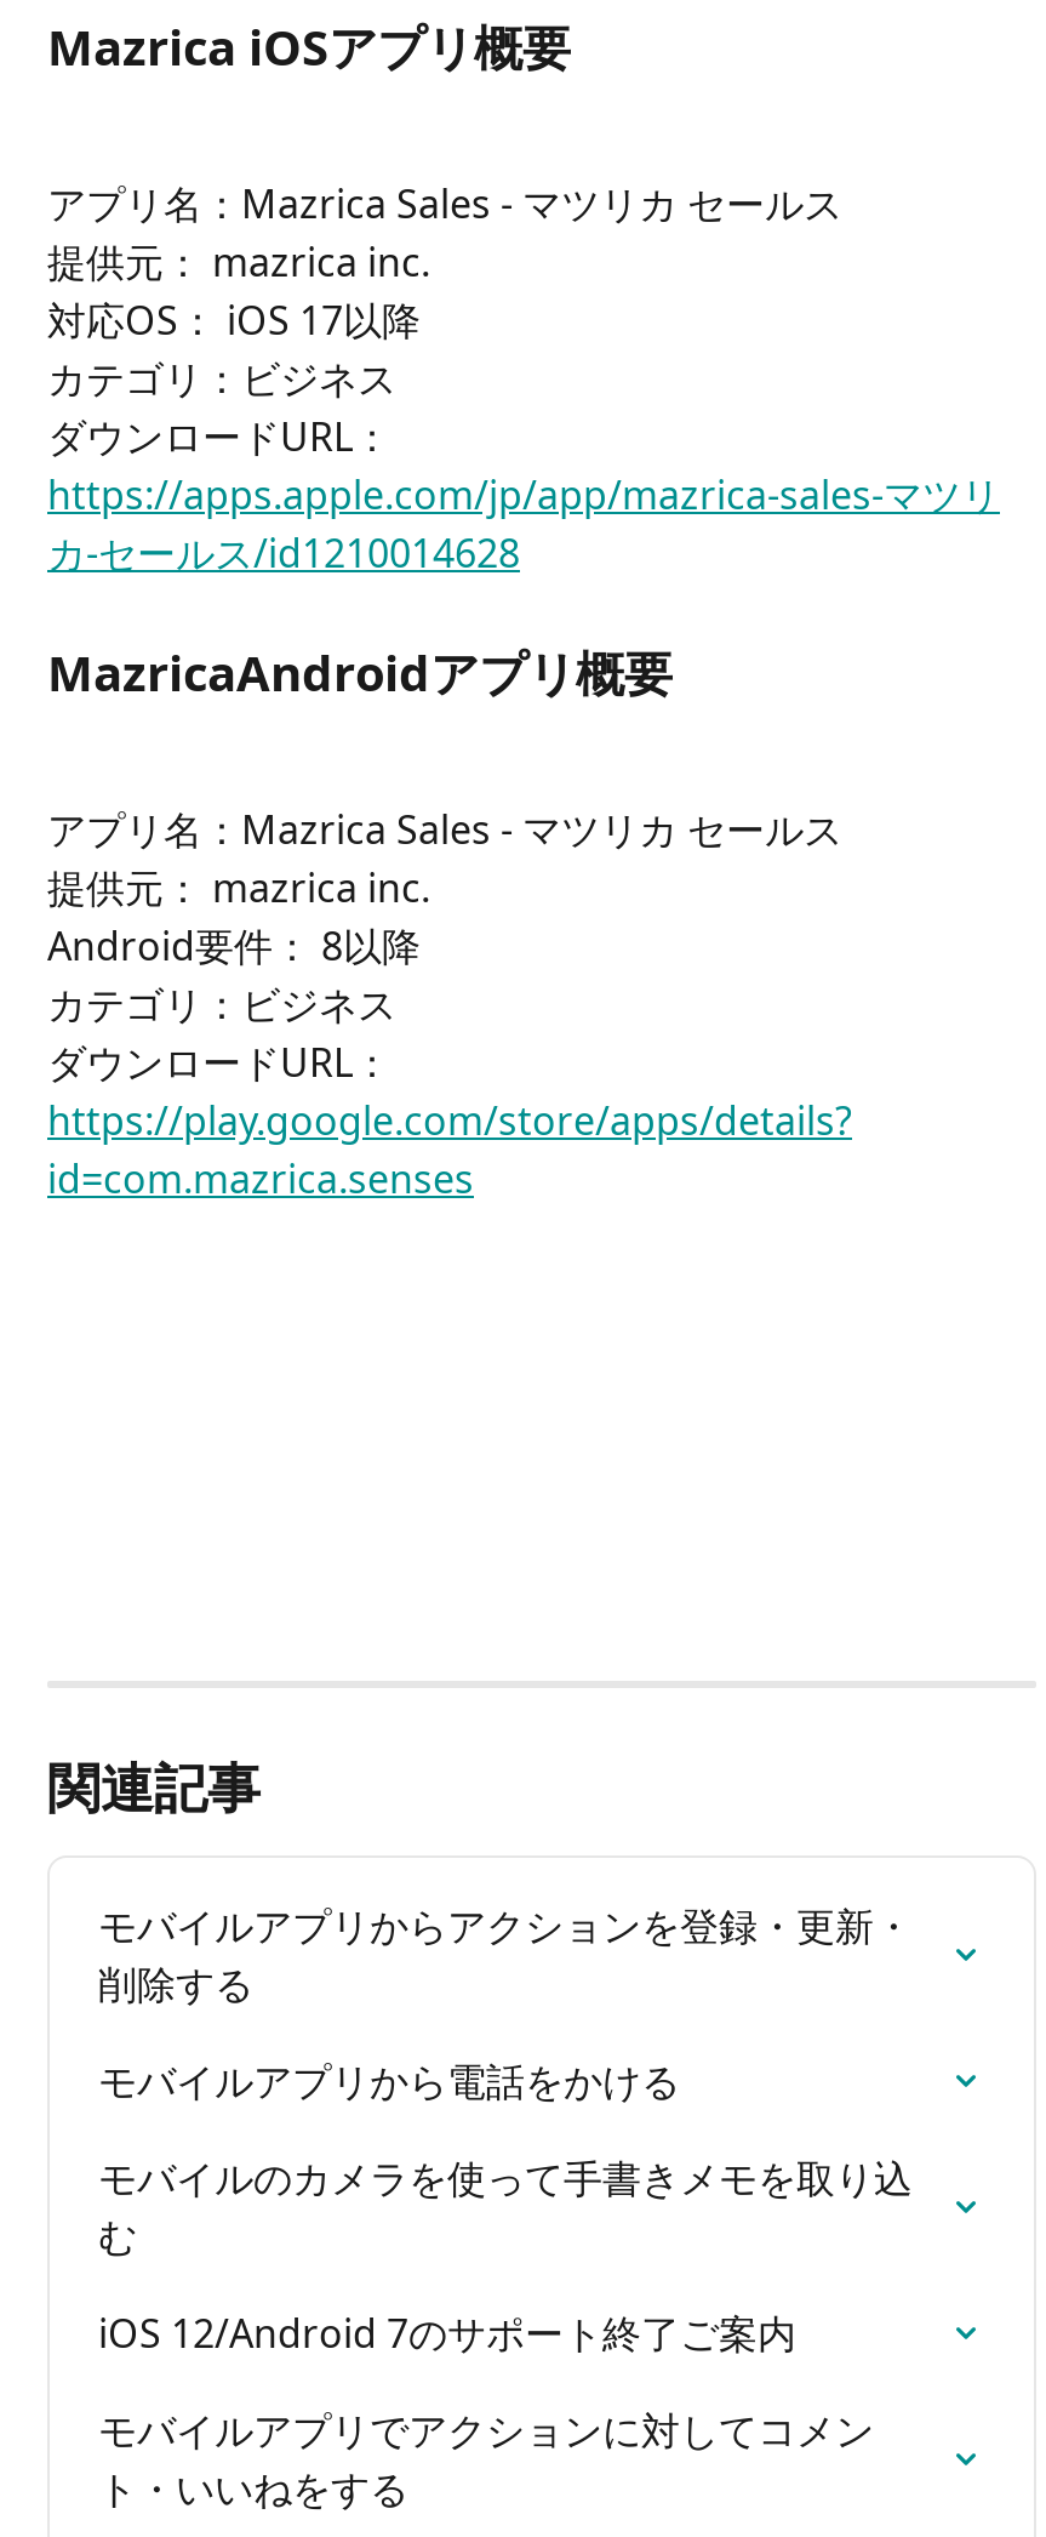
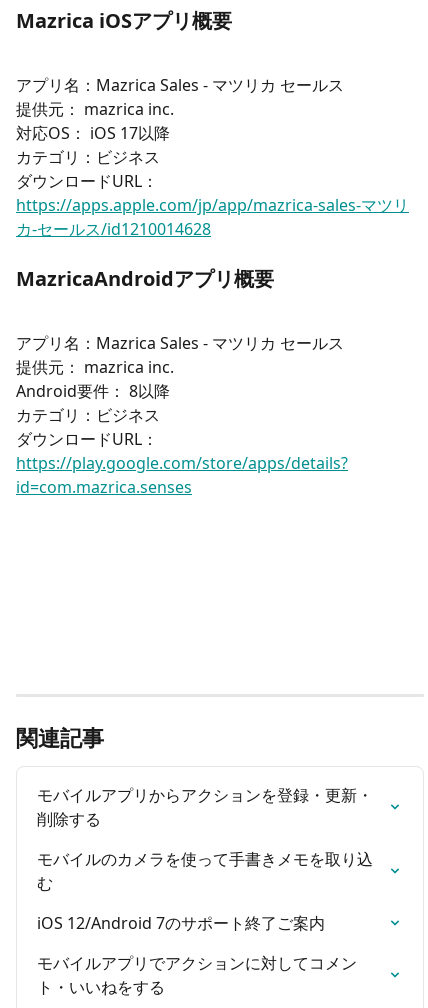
[98,2055,680,2108] モバイルアプリから電話をかける -> none

